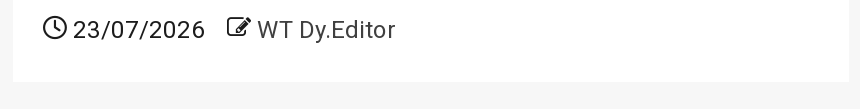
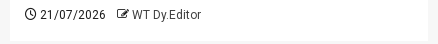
[67,16,395,44] 23/07/2026 WT Dy.Editor -> [37,8,201,22] 21/07/2026 WT Dy.Editor

